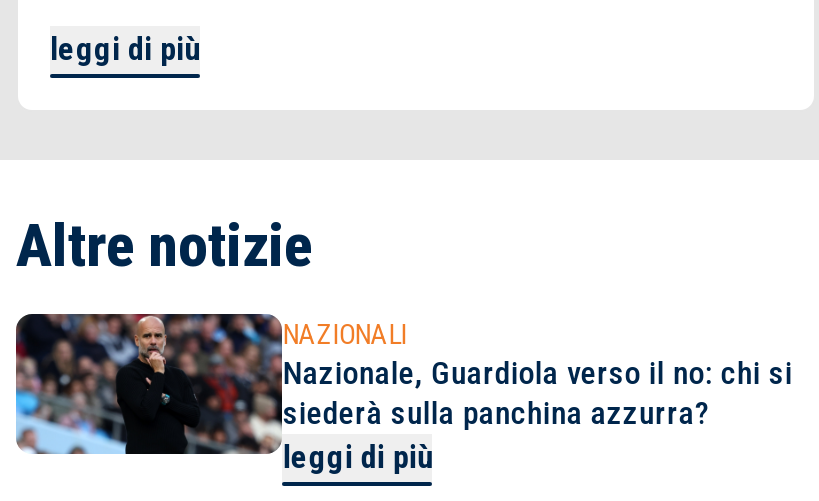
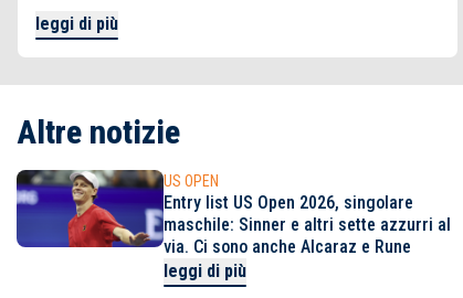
[14,312,793,456] [image] | NAZIONALI | Nazionale, Guardiola verso il no: chi si | siederà sulla panchina azzurra? -> [15,169,451,257] [image] | US OPEN | Entry list US Open 2026, singolare | maschile: Sinner e altri sette azzurri al | via. Ci sono anche Alcaraz e Rune

